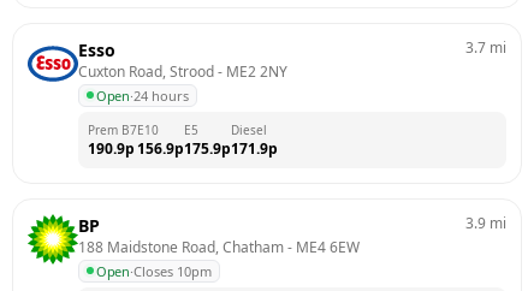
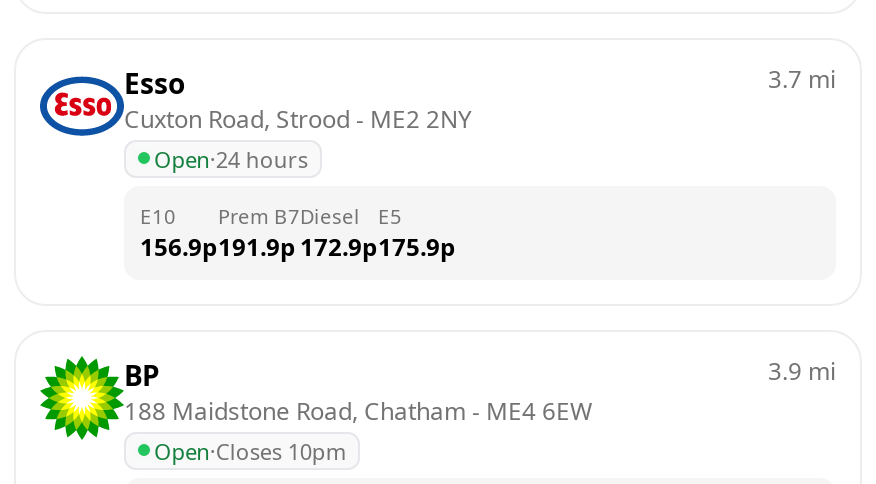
[88,121,137,159] Prem B7 | 190.9p -> none
[231,121,278,159] Diesel | 171.9p -> none
none -> [218,202,300,264] Prem B7 | 191.9p
none -> [300,202,378,264] Diesel | 172.9p

